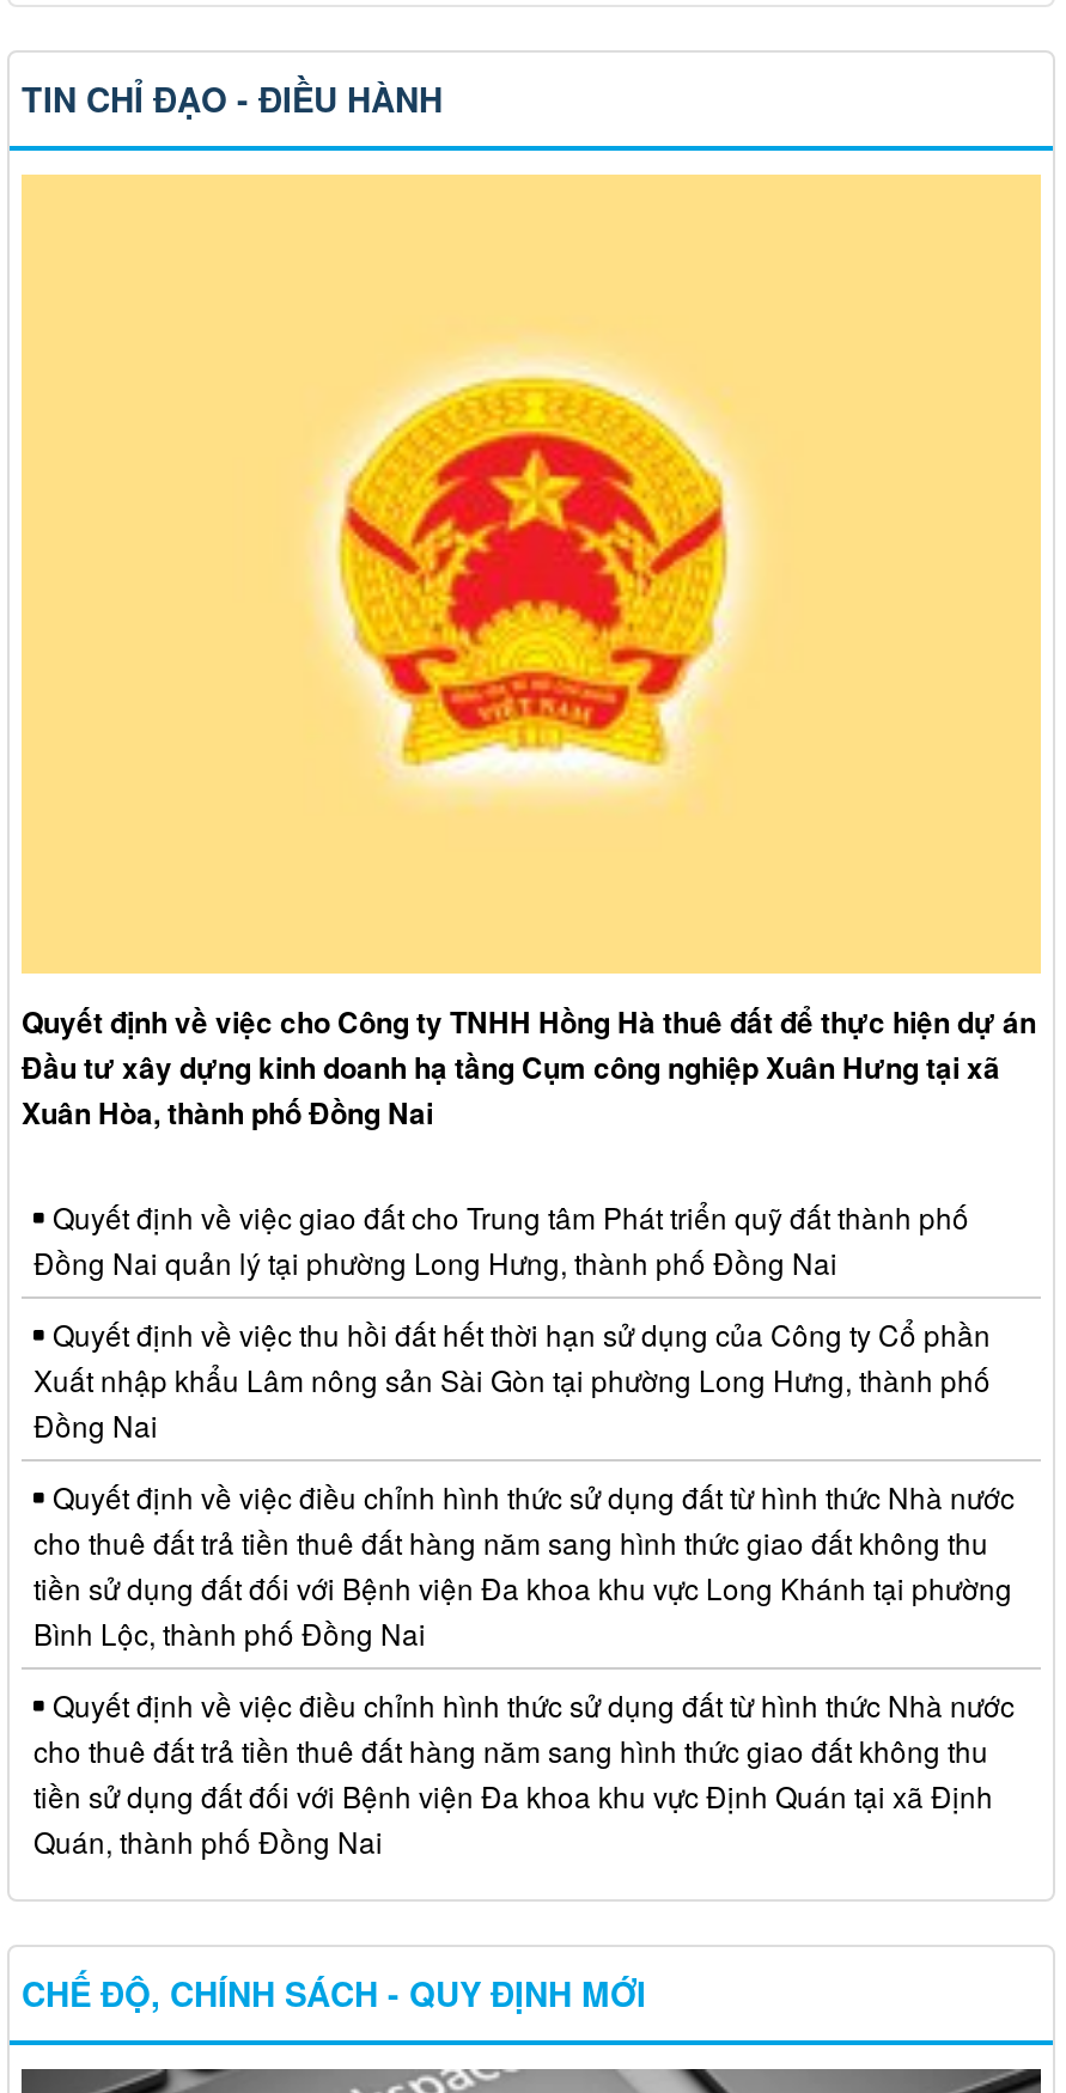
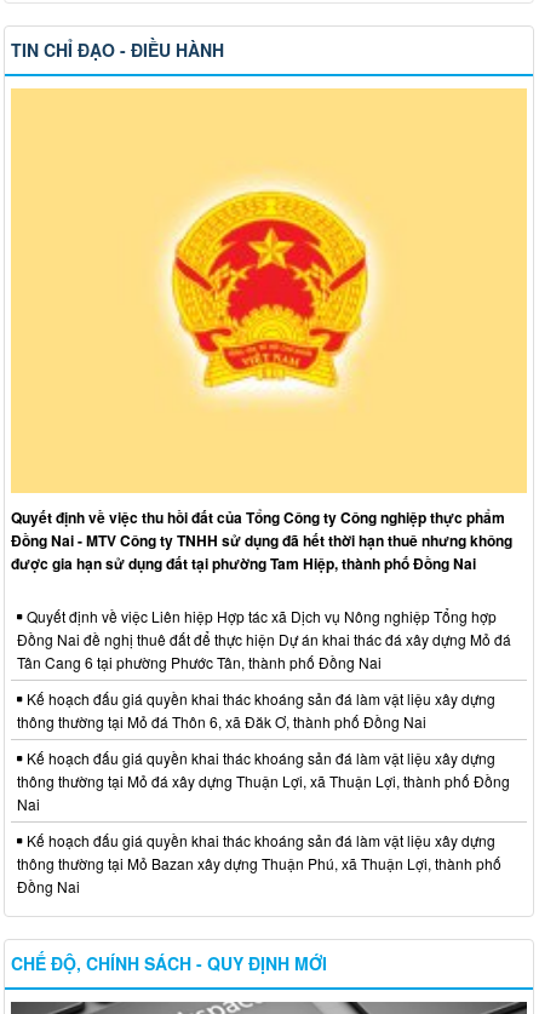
[22,999,1036,1399] Quyết định về việc cho Công ty TNHH Hồng Hà thuê đất để thực hiện dự án | Đầu tư xây dựng kinh doanh hạ tầng Cụm công nghiệp Xuân Hưng tại xã | Xuân Hòa, thành phố Đồng Nai | Quyết định về việc giao đất cho Trung tâm Phát triển quỹ đất thành phố | Đồng Nai quản lý tại phường Long Hưng, thành phố Đồng Nai | Quyết định về việc thu hồi đất hết thời hạn sử dụng của Công ty Cổ phần | Xuất nhập khẩu Lâm nông sản Sài Gòn tại phường Long Hưng, thành phố -> [11,506,512,873] Quyết định về việc thu hồi đất của Tổng Công ty Công nghiệp thực phẩm | Đồng Nai - MTV Công ty TNHH sử dụng đã hết thời hạn thuê nhưng không | được gia hạn sử dụng đất tại phường Tam Hiệp, thành phố Đồng Nai | Quyết định về việc Liên hiệp Hợp tác xã Dịch vụ Nông nghiệp Tổng hợp | Đồng Nai đề nghị thuê đất để thực hiện Dự án khai thác đá xây dựng Mỏ đá | Tân Cang 6 tại phường Phước Tân, thành phố Đồng Nai | Kế hoạch đấu giá quyền khai thác khoáng sản đá làm vật liệu xây dựng | thông thường tại Mỏ đá Thôn 6, xã Đăk Ơ, thành phố Đồng Nai | Kế hoạch đấu giá quyền khai thác khoáng sản đá làm vật liệu xây dựng | thông thường tại Mỏ đá xây dựng Thuận Lợi, xã Thuận Lợi, thành phố Đồng | Nai | Kế hoạch đấu giá quyền khai thác khoáng sản đá làm vật liệu xây dựng | thông thường tại Mỏ Bazan xây dựng Thuận Phú, xã Thuận Lợi, thành phố
moved [33,1403,158,1444] -> [17,876,80,896]: Đồng Nai
[33,1475,1015,1860] Quyết định về việc điều chỉnh hình thức sử dụng đất từ hình thức Nhà nước | cho thuê đất trả tiền thuê đất hàng năm sang hình thức giao đất không thu | tiền sử dụng đất đối với Bệnh viện Đa khoa khu vực Long Khánh tại phường | Bình Lộc, thành phố Đồng Nai | Quyết định về việc điều chỉnh hình thức sử dụng đất từ hình thức Nhà nước | cho thuê đất trả tiền thuê đất hàng năm sang hình thức giao đất không thu | tiền sử dụng đất đối với Bệnh viện Đa khoa khu vực Định Quán tại xã Định | Quán, thành phố Đồng Nai -> none

